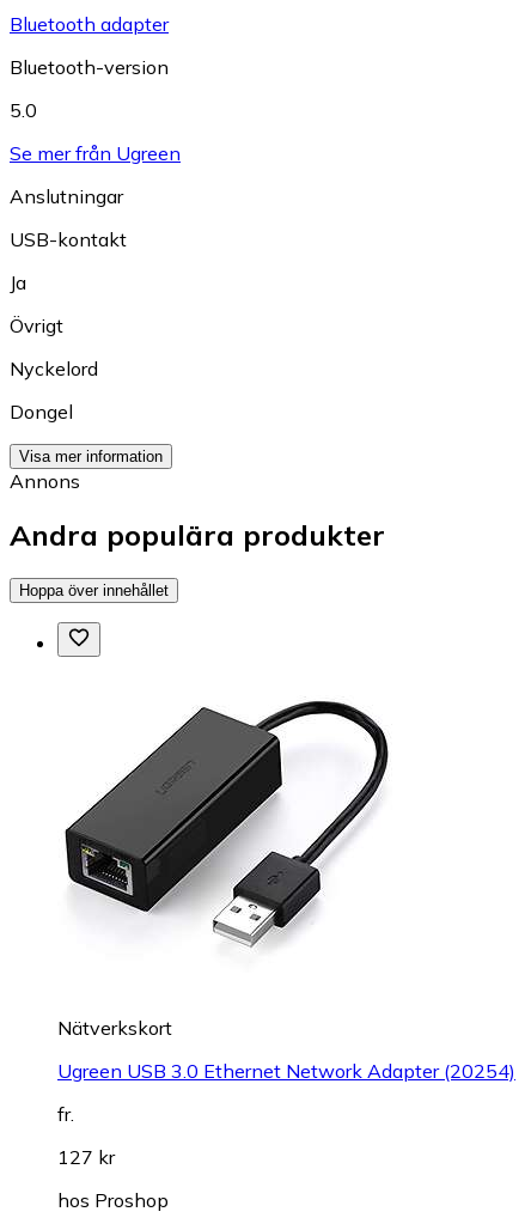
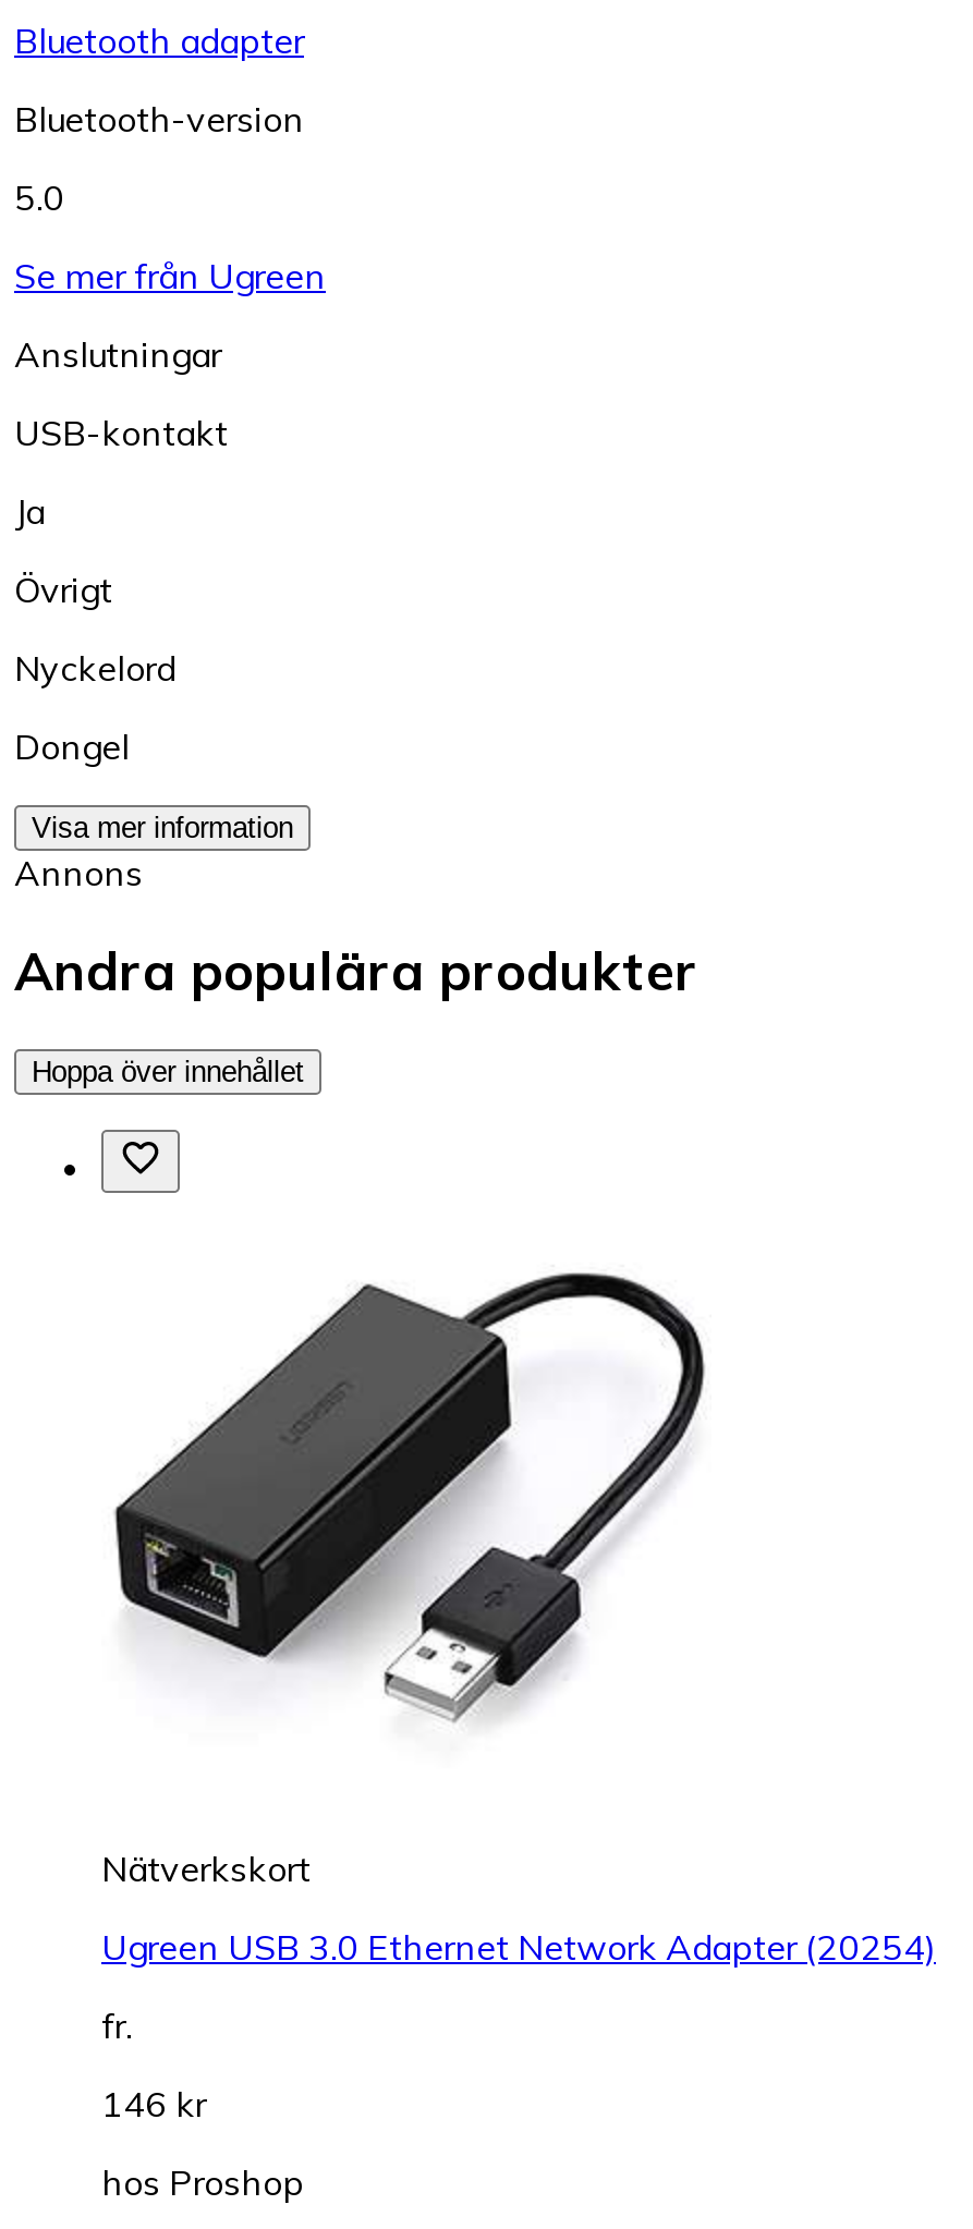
[57,1145,115,1169] 127 kr -> [101,2082,206,2125] 146 kr

